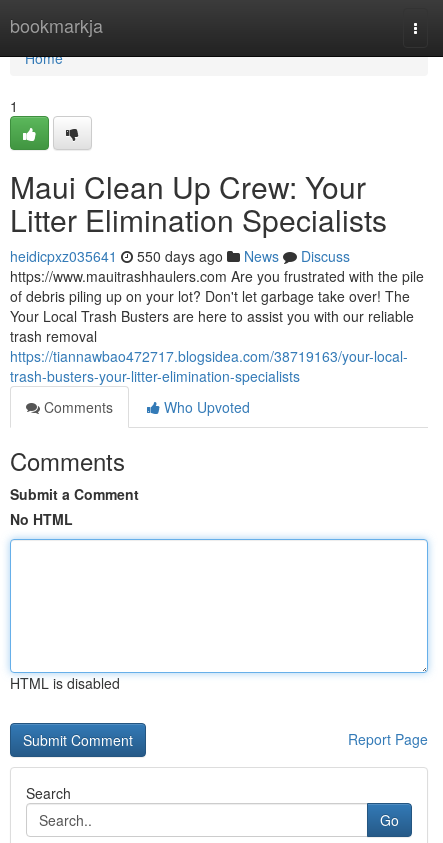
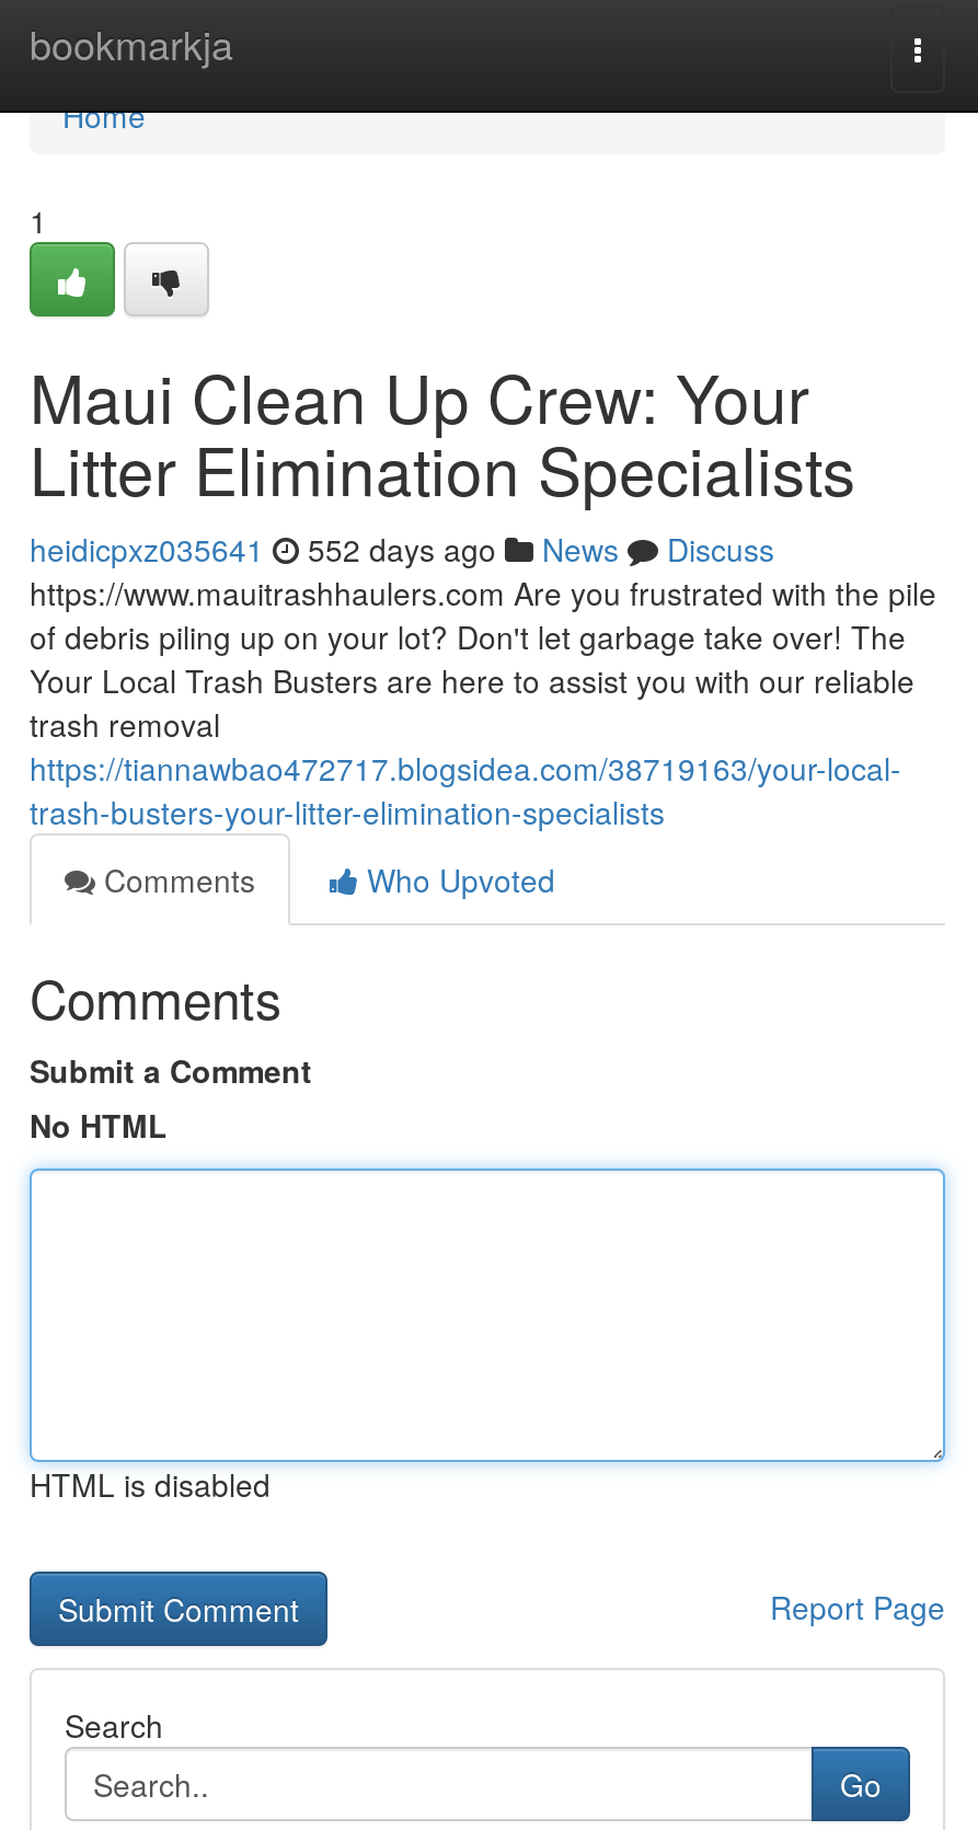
[10,246,350,266] heidicpxz035641 550 days ago News Discuss -> [30,527,774,571] heidicpxz035641 552 days ago News Discuss

